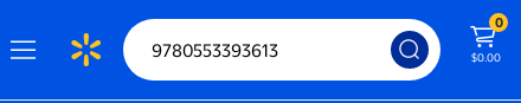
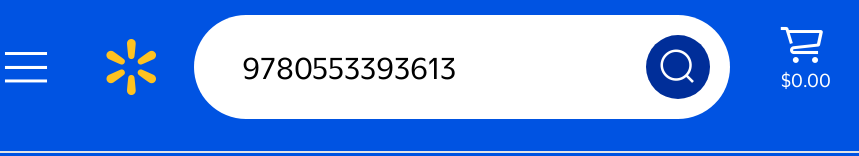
[494,14,503,30] 0 -> none

